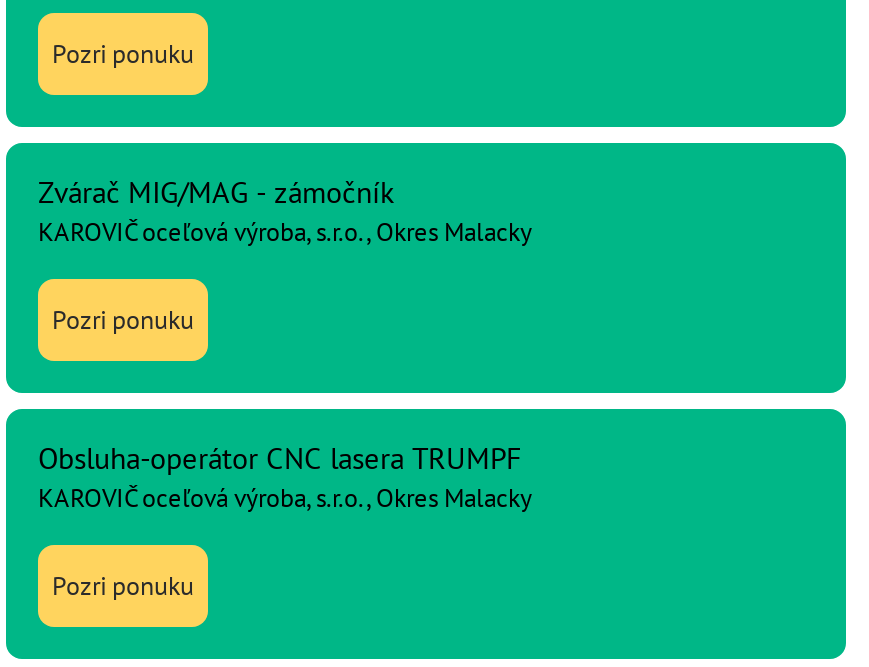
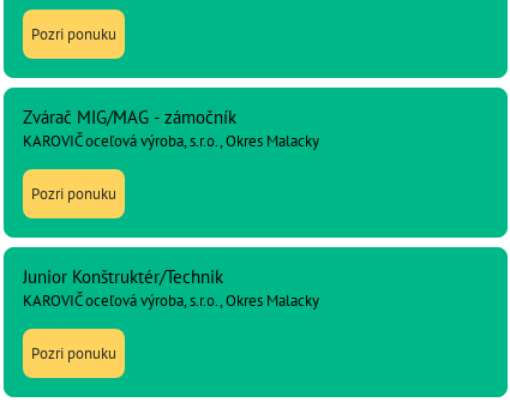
[38,440,522,478] Obsluha-operátor CNC lasera TRUMPF -> [23,266,223,289] Junior Konštruktér/Technik

